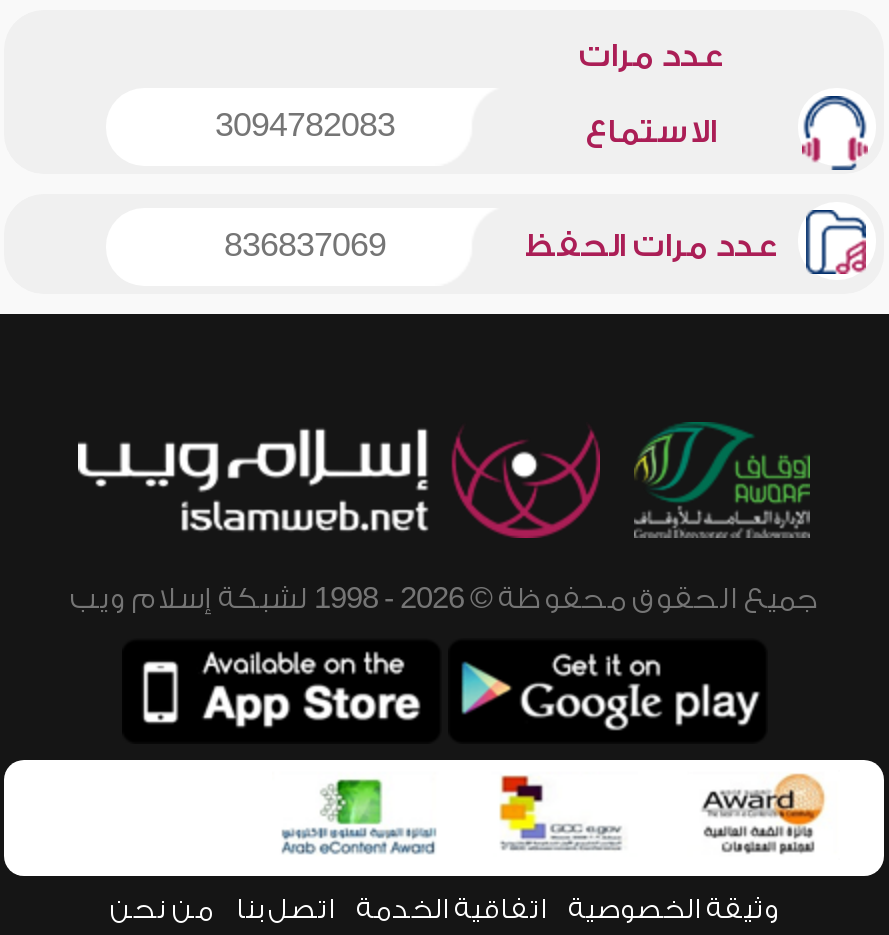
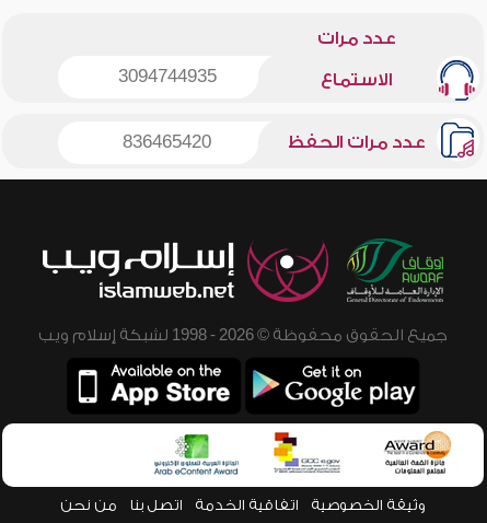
[215,109,395,145] 3094782083 -> [118,67,216,87] 3094744935
[224,228,386,264] 836837069 -> [123,132,211,152] 836465420

